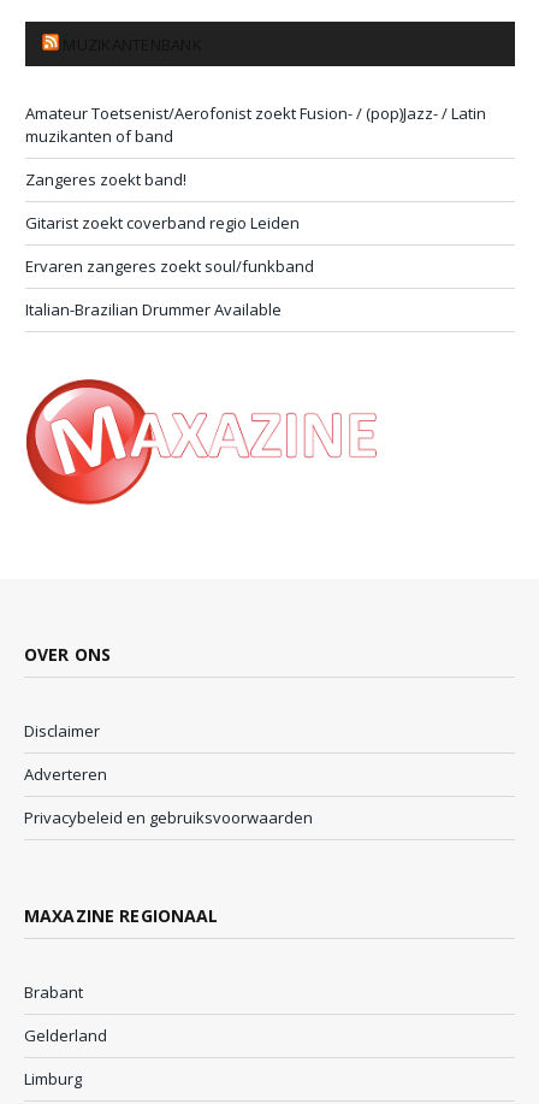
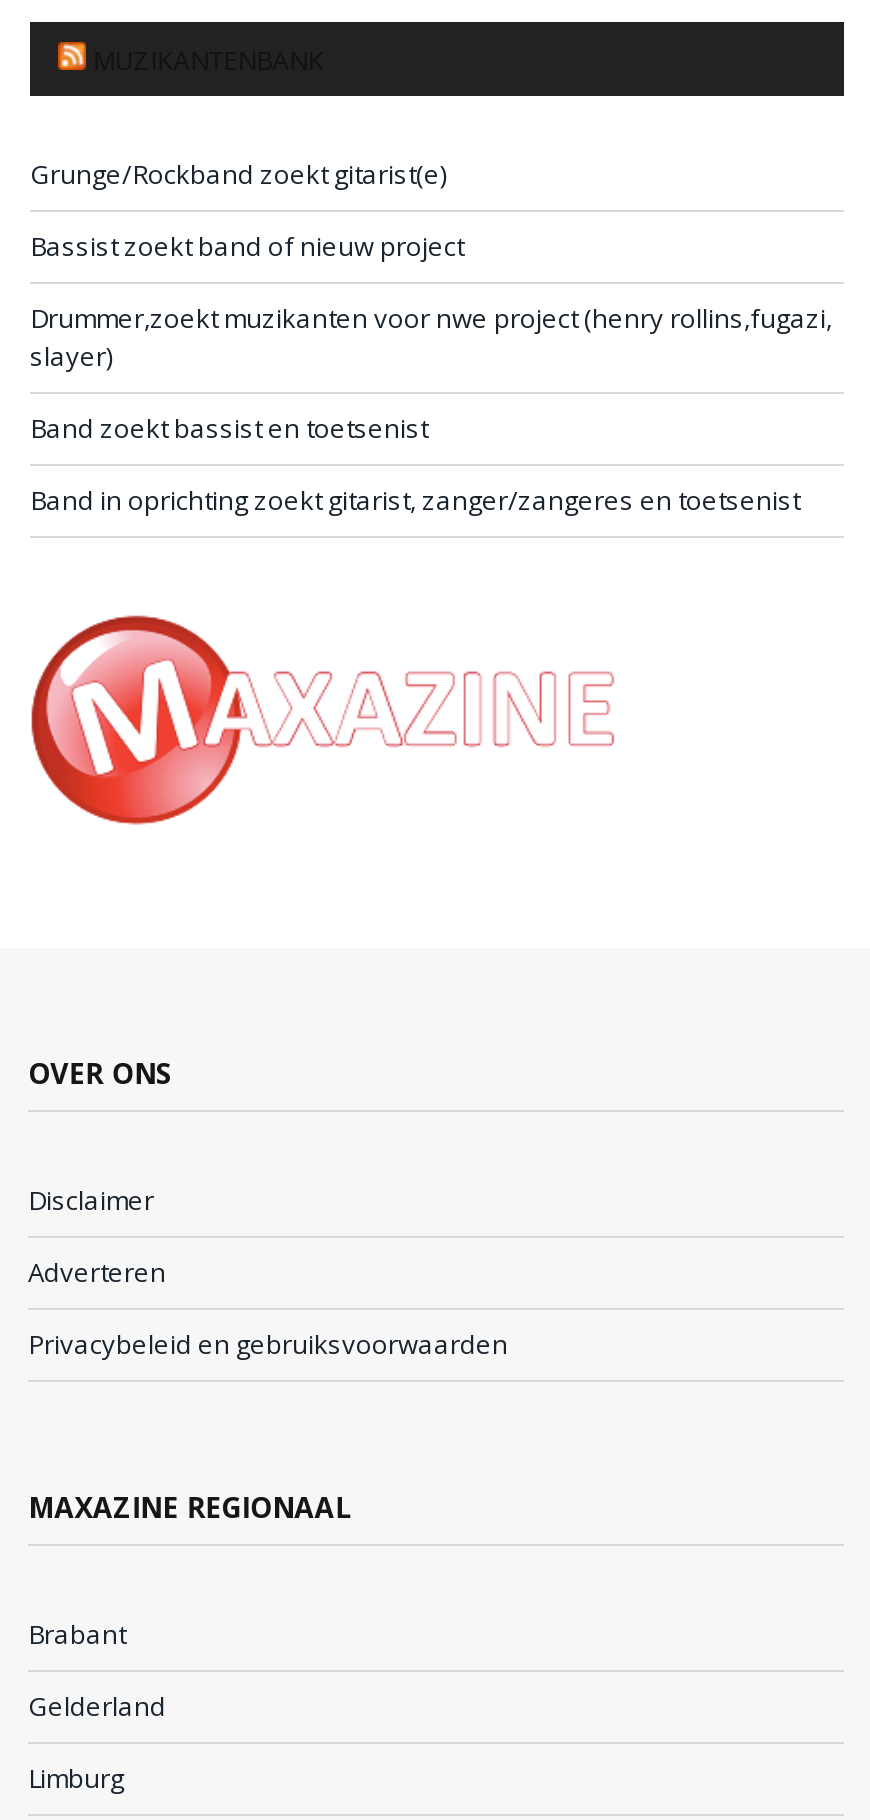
[25,102,486,147] Amateur Toetsenist/Aerofonist zoekt Fusion- / (pop)Jazz- / Latin | muzikanten of band -> [30,156,446,192] Grunge/Rockband zoekt gitarist(e)
[25,168,186,190] Zangeres zoekt band! -> [30,228,464,264] Bassist zoekt band of nieuw project
[25,212,300,233] Gitarist zoekt coverband regio Leiden -> [30,300,832,374] Drummer,zoekt muzikanten voor nwe project (henry rollins,fugazi, | slayer)
[25,255,314,277] Ervaren zangeres zoekt soul/funkband -> [30,410,428,446] Band zoekt bassist en toetsenist
[25,298,282,320] Italian-Brazilian Drummer Available -> [30,482,800,518] Band in oprichting zoekt gitarist, zanger/zangeres en toetsenist

